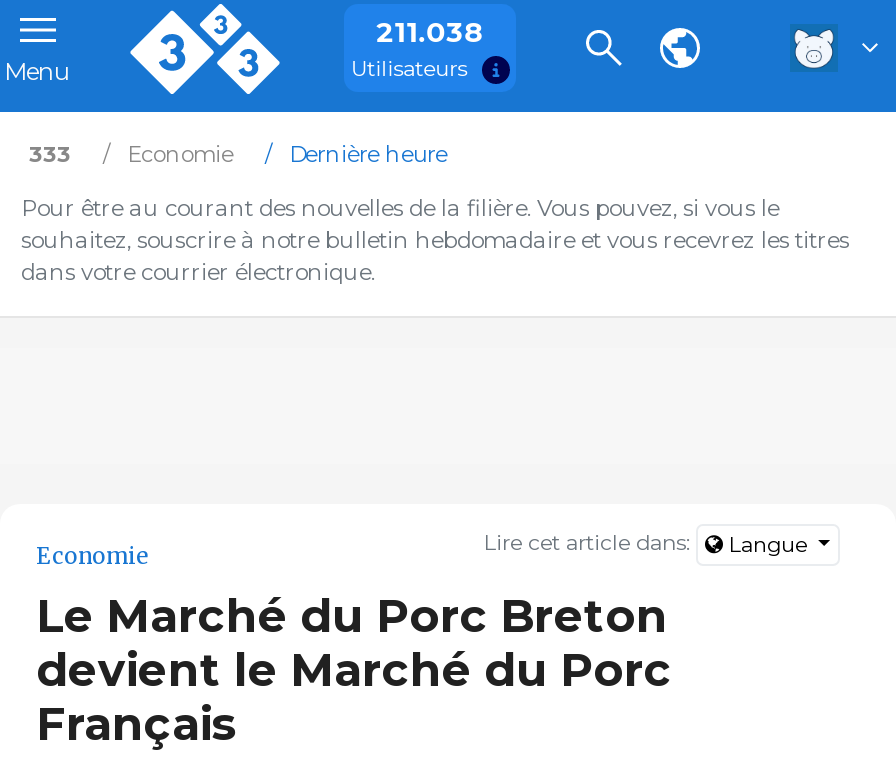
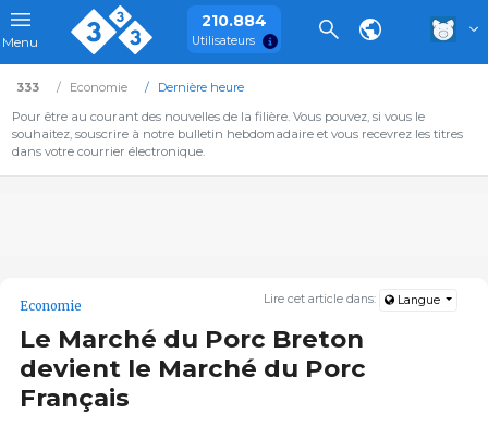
[376,13,484,49] 211.038 -> [202,10,267,30] 210.884

